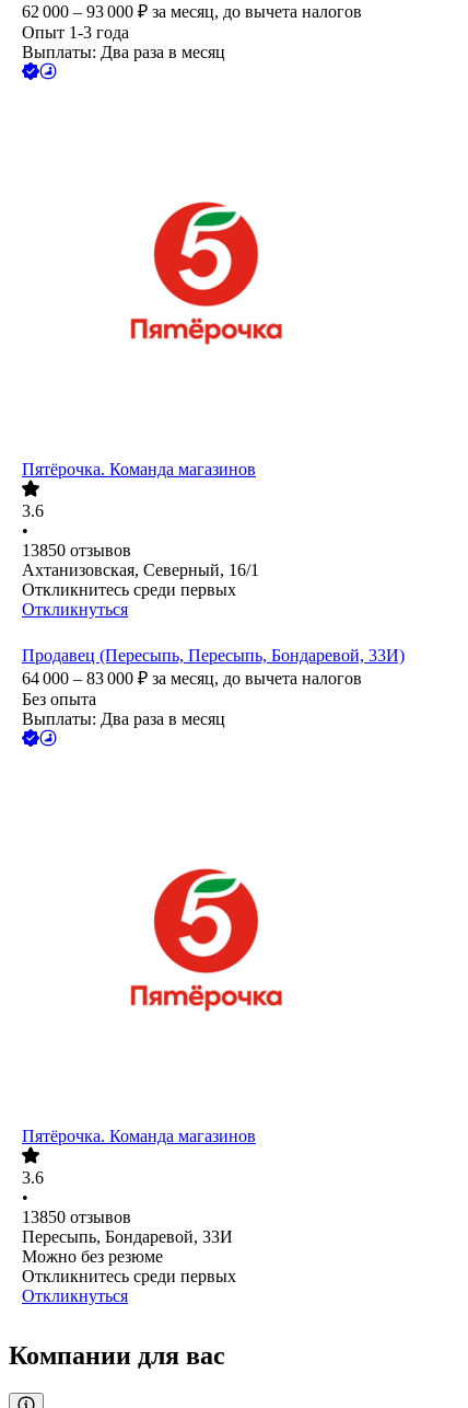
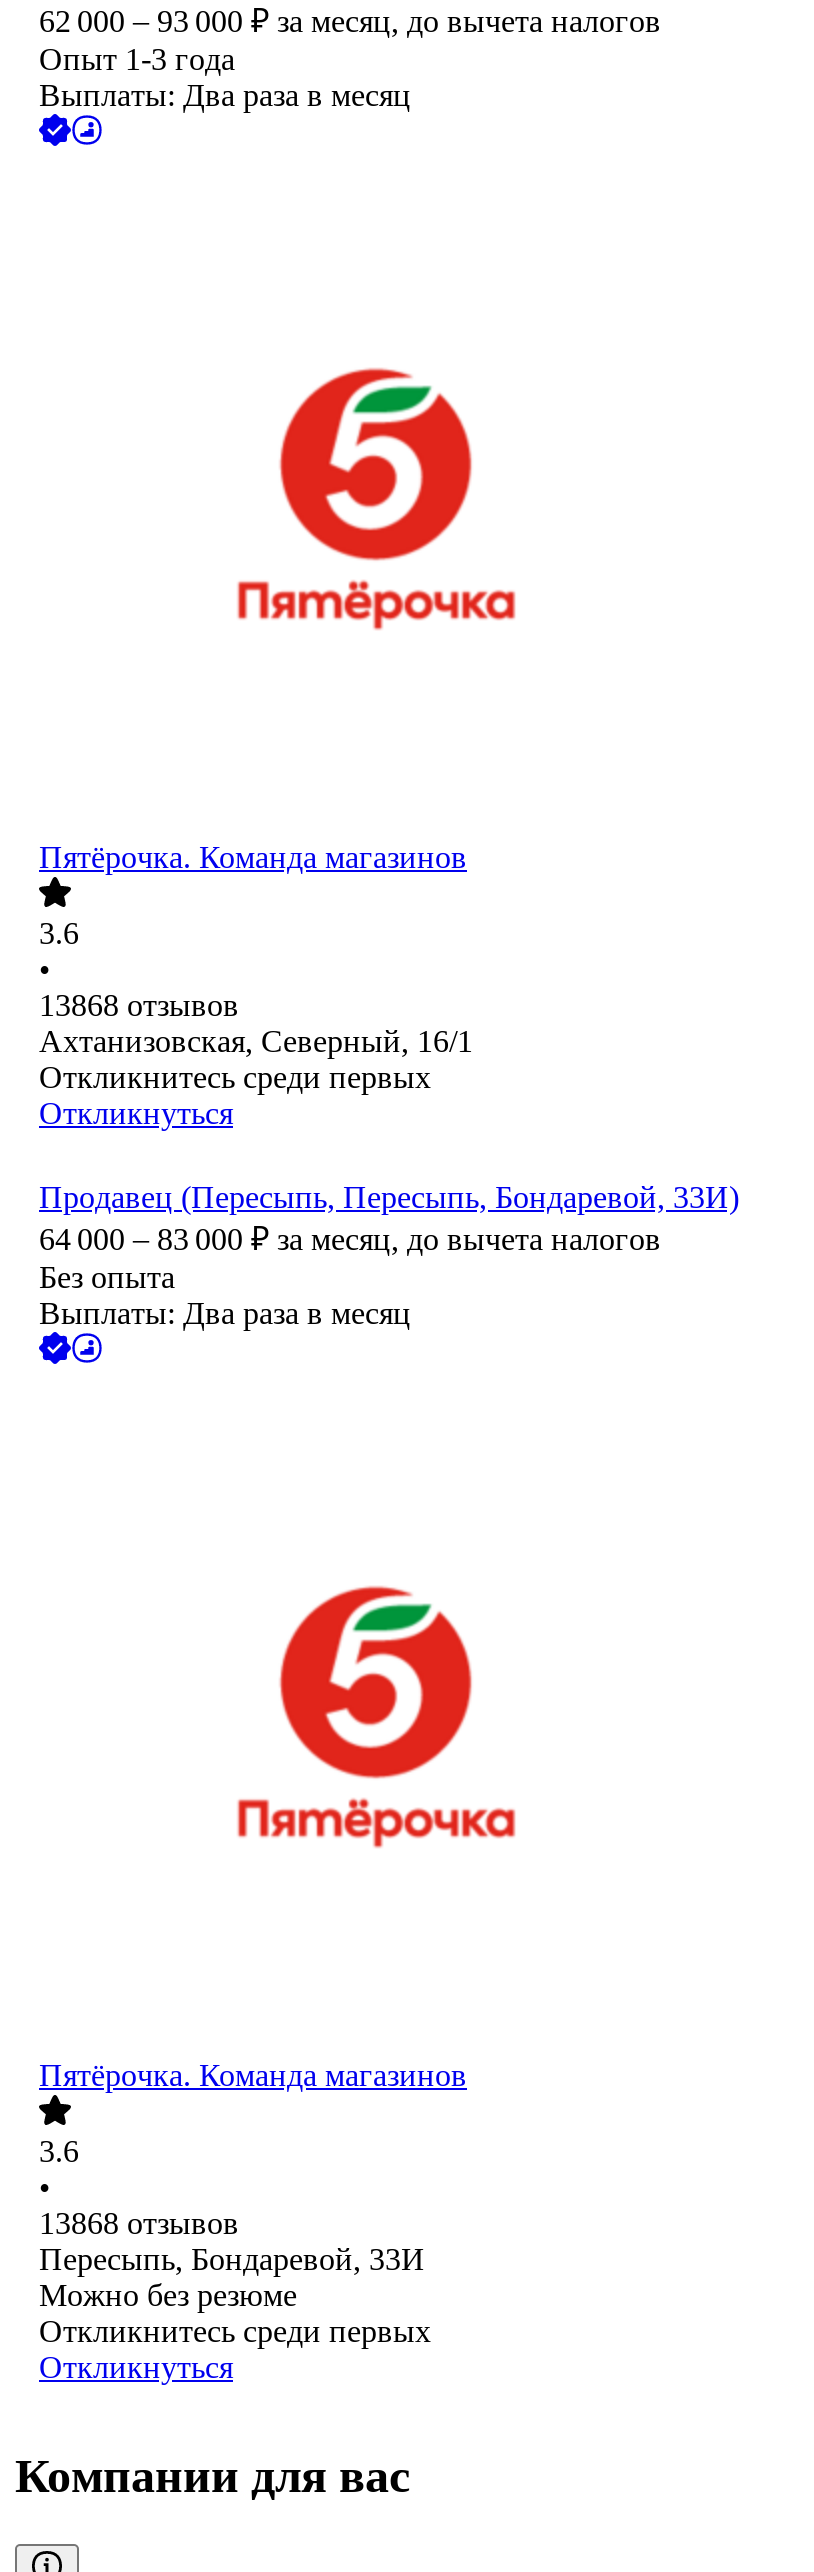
[22,541,131,560] 13850 отзывов -> [39,989,239,1023] 13868 отзывов
[22,1208,131,1227] 13850 отзывов -> [39,2207,239,2241] 13868 отзывов

